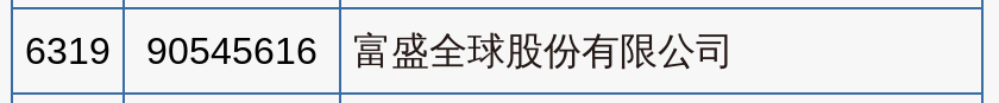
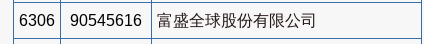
[25,31,734,71] 6319 90545616 富盛全球股份有限公司 -> [19,12,317,29] 6306 90545616 富盛全球股份有限公司

